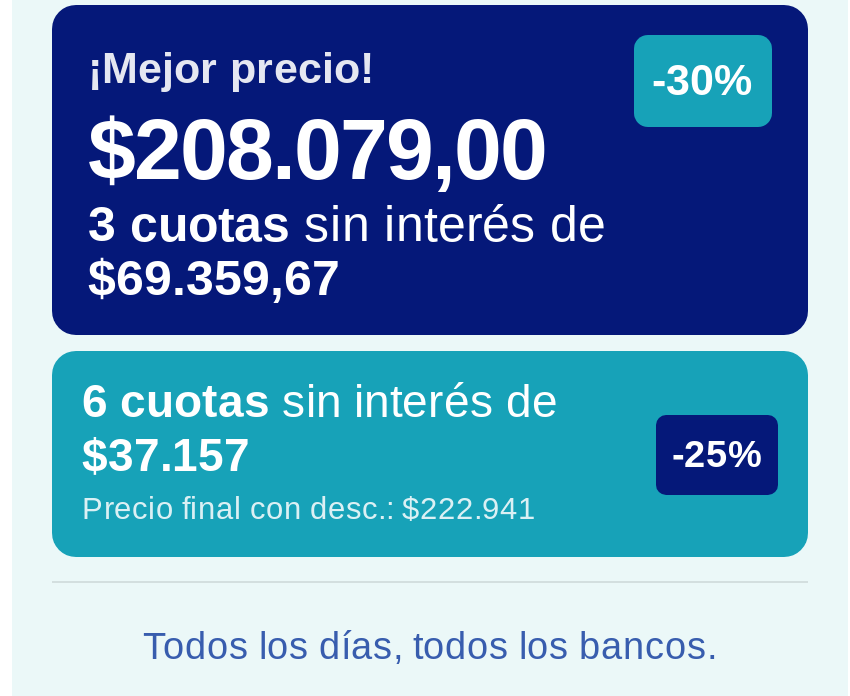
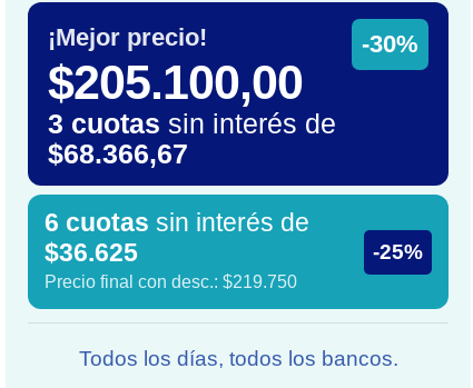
[88,101,546,197] $208.079,00 -> [48,56,303,110] $205.100,00
[88,249,340,305] $69.359,67 -> [48,138,188,170] $68.366,67
[82,429,250,481] $37.157 -> [45,238,138,267] $36.625
[82,491,536,525] Precio final con desc.: $222.941 -> [45,273,297,292] Precio final con desc.: $219.750

